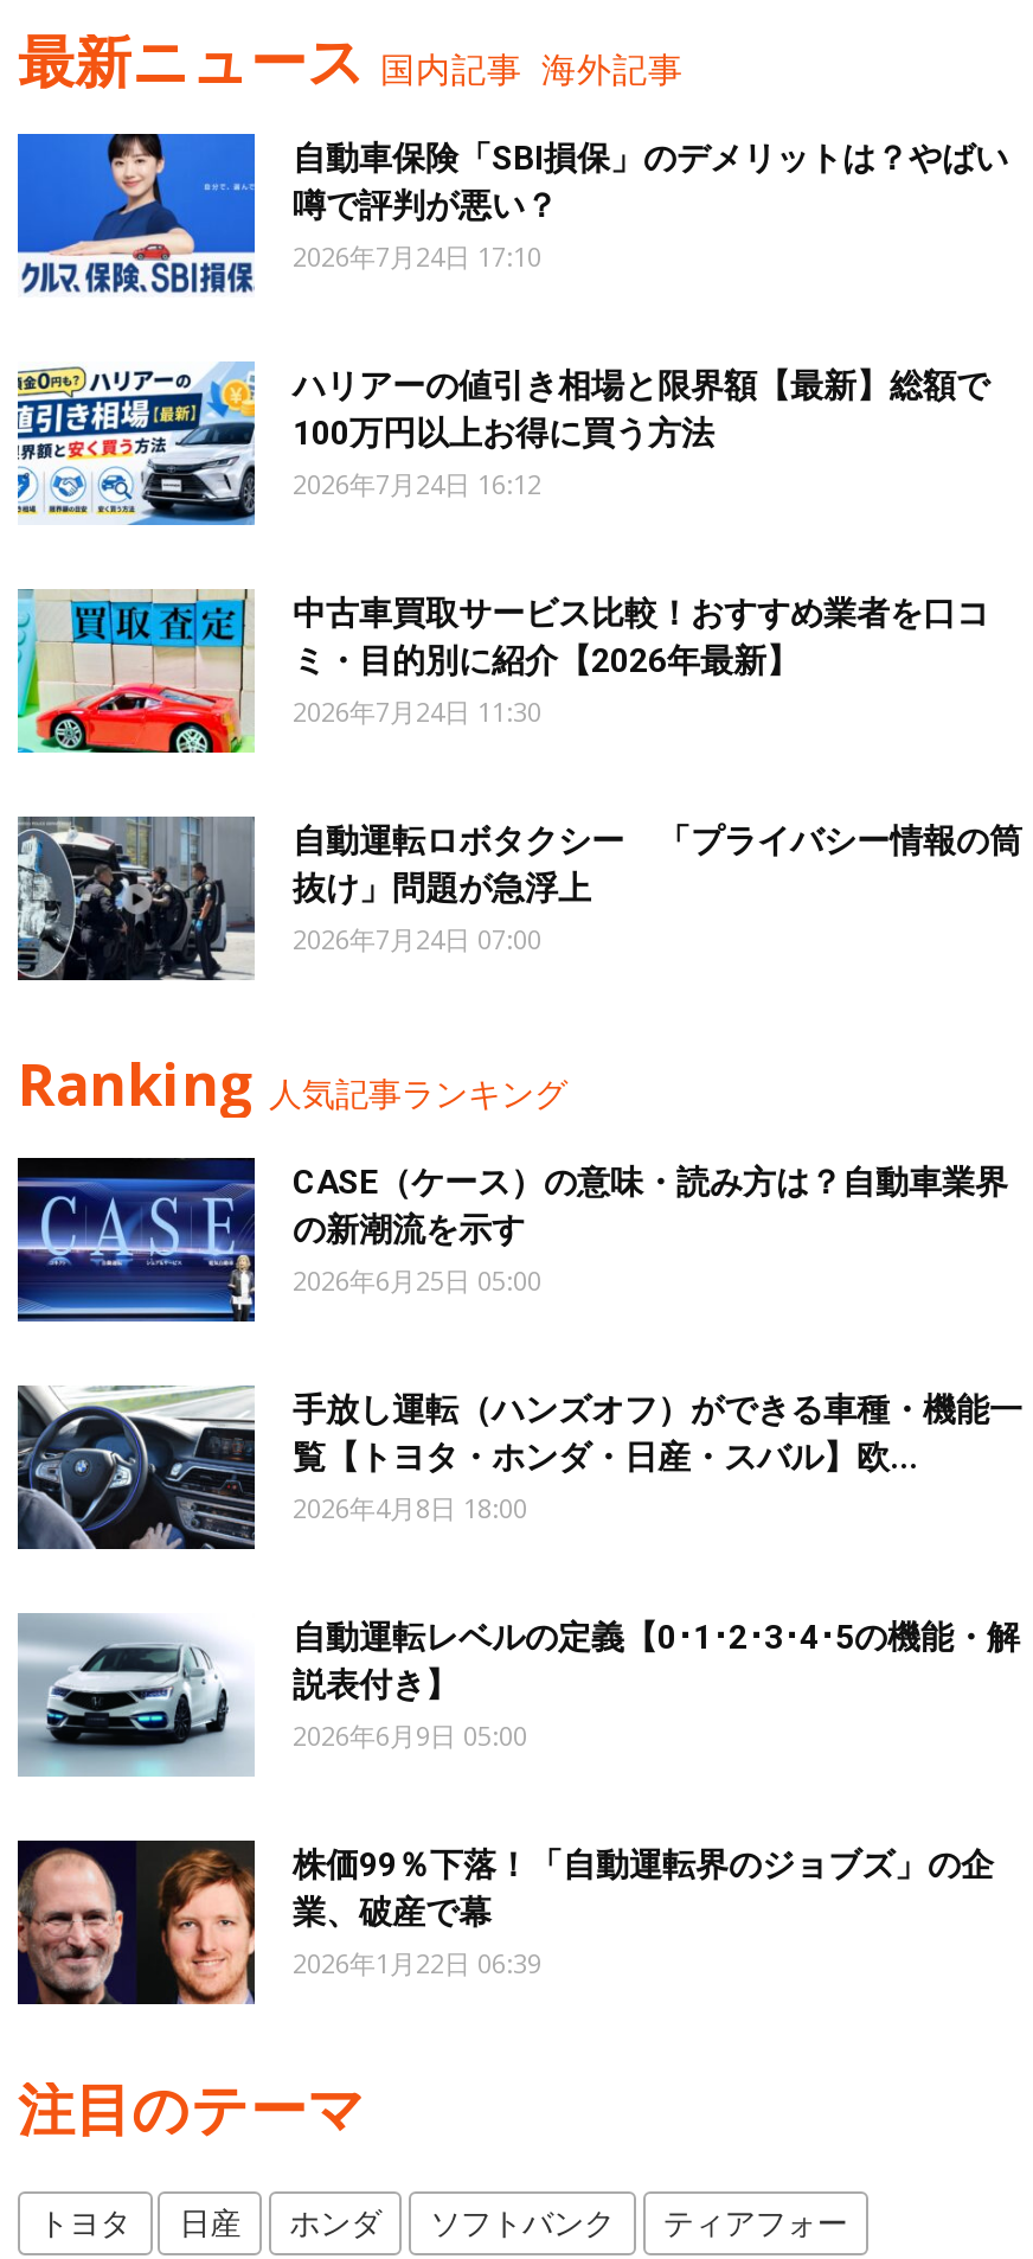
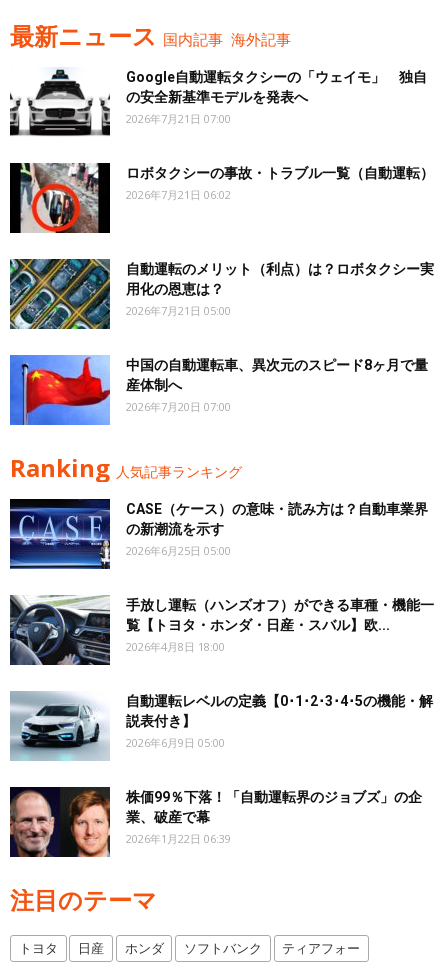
[15,132,1008,297] [image] | 自動車保険「SBI損保」のデメリットは？やばい | 噂で評判が悪い？ | 2026年7月24日 17:10 -> [9,67,427,137] [image] | Google自動運転タクシーの「ウェイモ」 独自 | の安全新基準モデルを発表へ | 2026年7月21日 07:00
[15,361,989,527] [image] | ハリアーの値引き相場と限界額【最新】総額で | 100万円以上お得に買う方法 | 2026年7月24日 16:12 -> [9,162,434,234] [image] | ロボタクシーの事故・トラブル一覧（自動運転） | 2026年7月21日 06:02
[15,589,989,755] [image] | 中古車買取サービス比較！おすすめ業者を口コ | ミ・目的別に紹介【2026年最新】 | 2026年7月24日 11:30 -> [9,258,434,330] [image] | 自動運転のメリット（利点）は？ロボタクシー実 | 用化の恩恵は？ | 2026年7月21日 05:00
[15,814,1022,983] [image] | 自動運転ロボタクシー 「プライバシー情報の筒 | 抜け」問題が急浮上 | 2026年7月24日 07:00 -> [9,354,428,426] [image] | 中国の自動運転車、異次元のスピード8ヶ月で量 | 産体制へ | 2026年7月20日 07:00

